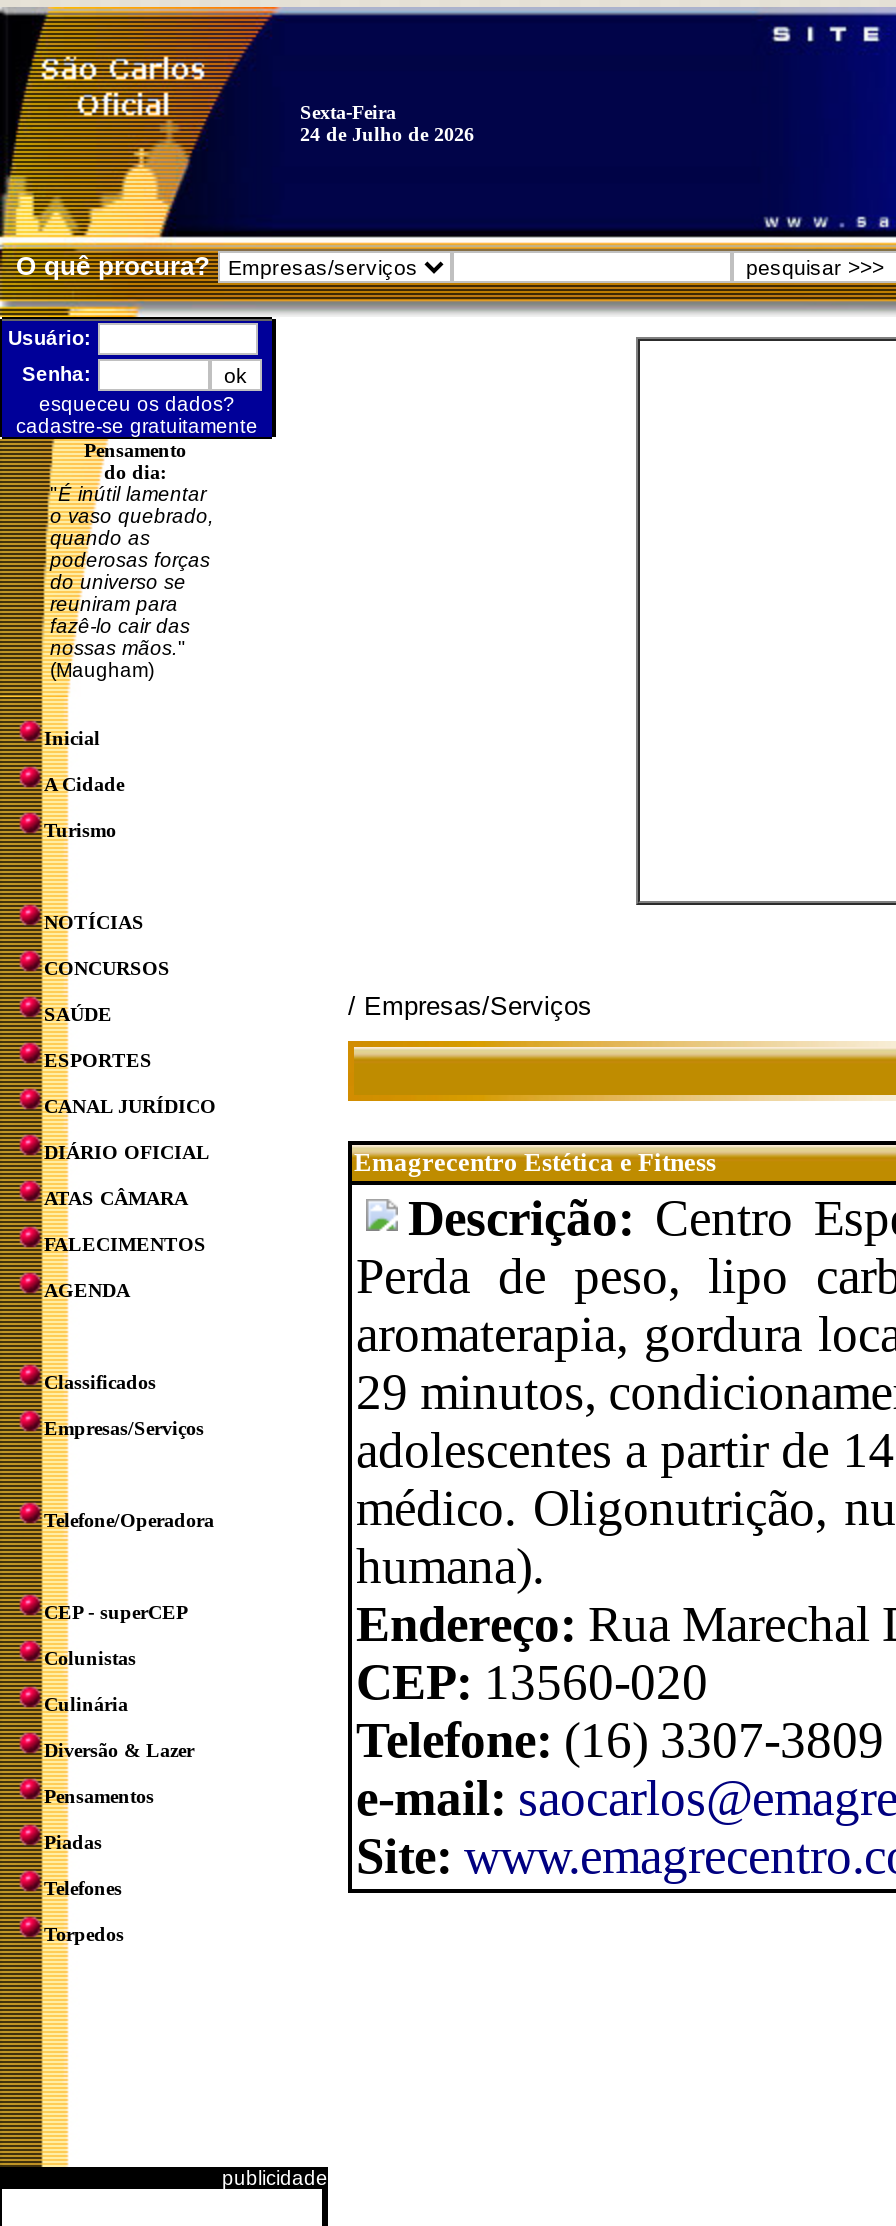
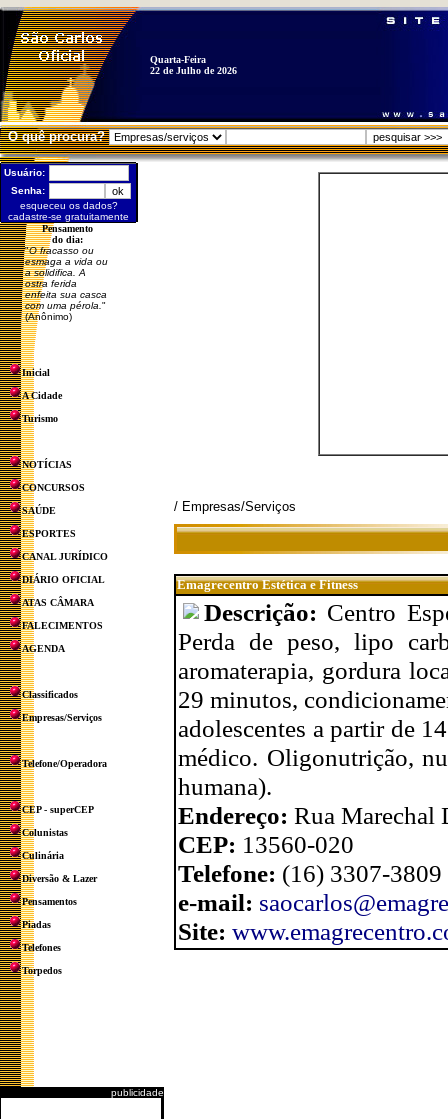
[300,101,474,145] Sexta-Feira | 24 de Julho de 2026 -> [150,54,237,76] Quarta-Feira | 22 de Julho de 2026
[50,483,214,681] "É inútil lamentar | o vaso quebrado, | quando as | poderosas forças | do universo se | reuniram para | fazê-lo cair das | nossas mãos. " | (Maugham) -> [25,245,108,322] "O fracasso ou | esmaga a vida ou | a solidifica. A | ostra ferida | enfeita sua casca | com uma pérola." | (Anônimo)

